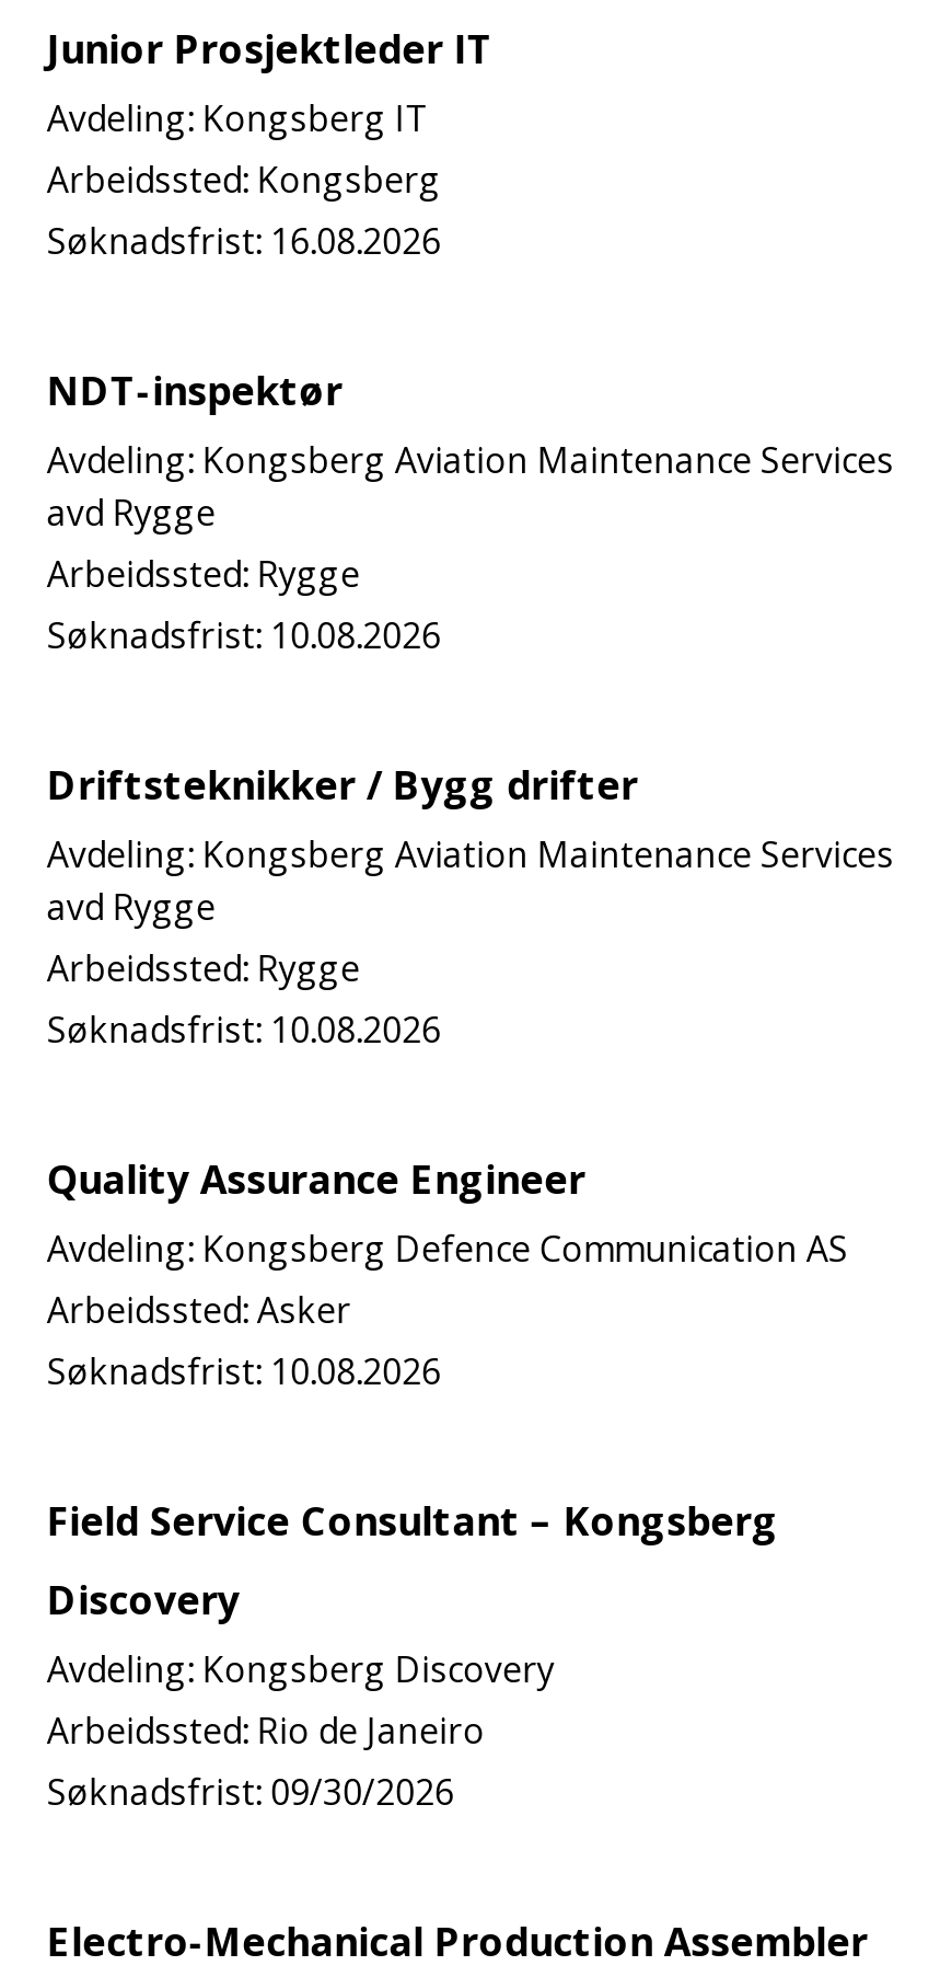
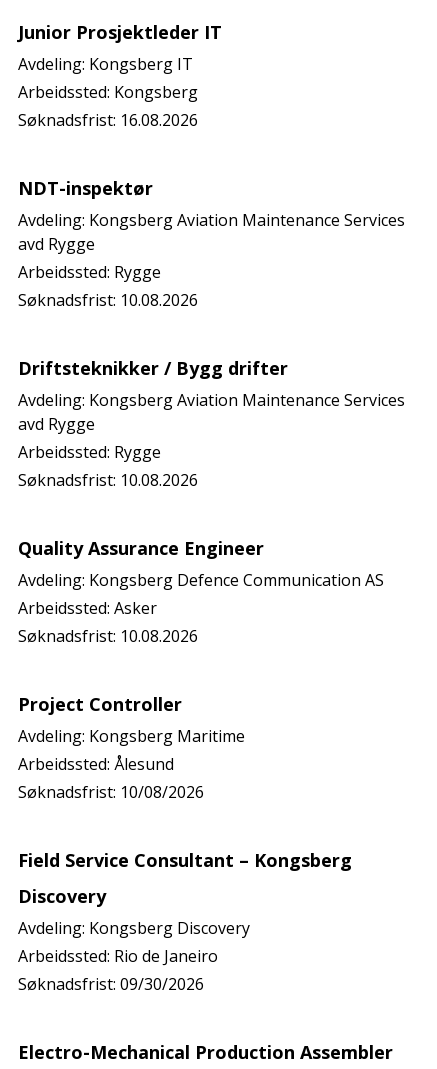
none -> [18,691,245,802] Project Controller | Avdeling: Kongsberg Maritime | Arbeidssted: Ålesund | Søknadsfrist: 10/08/2026

